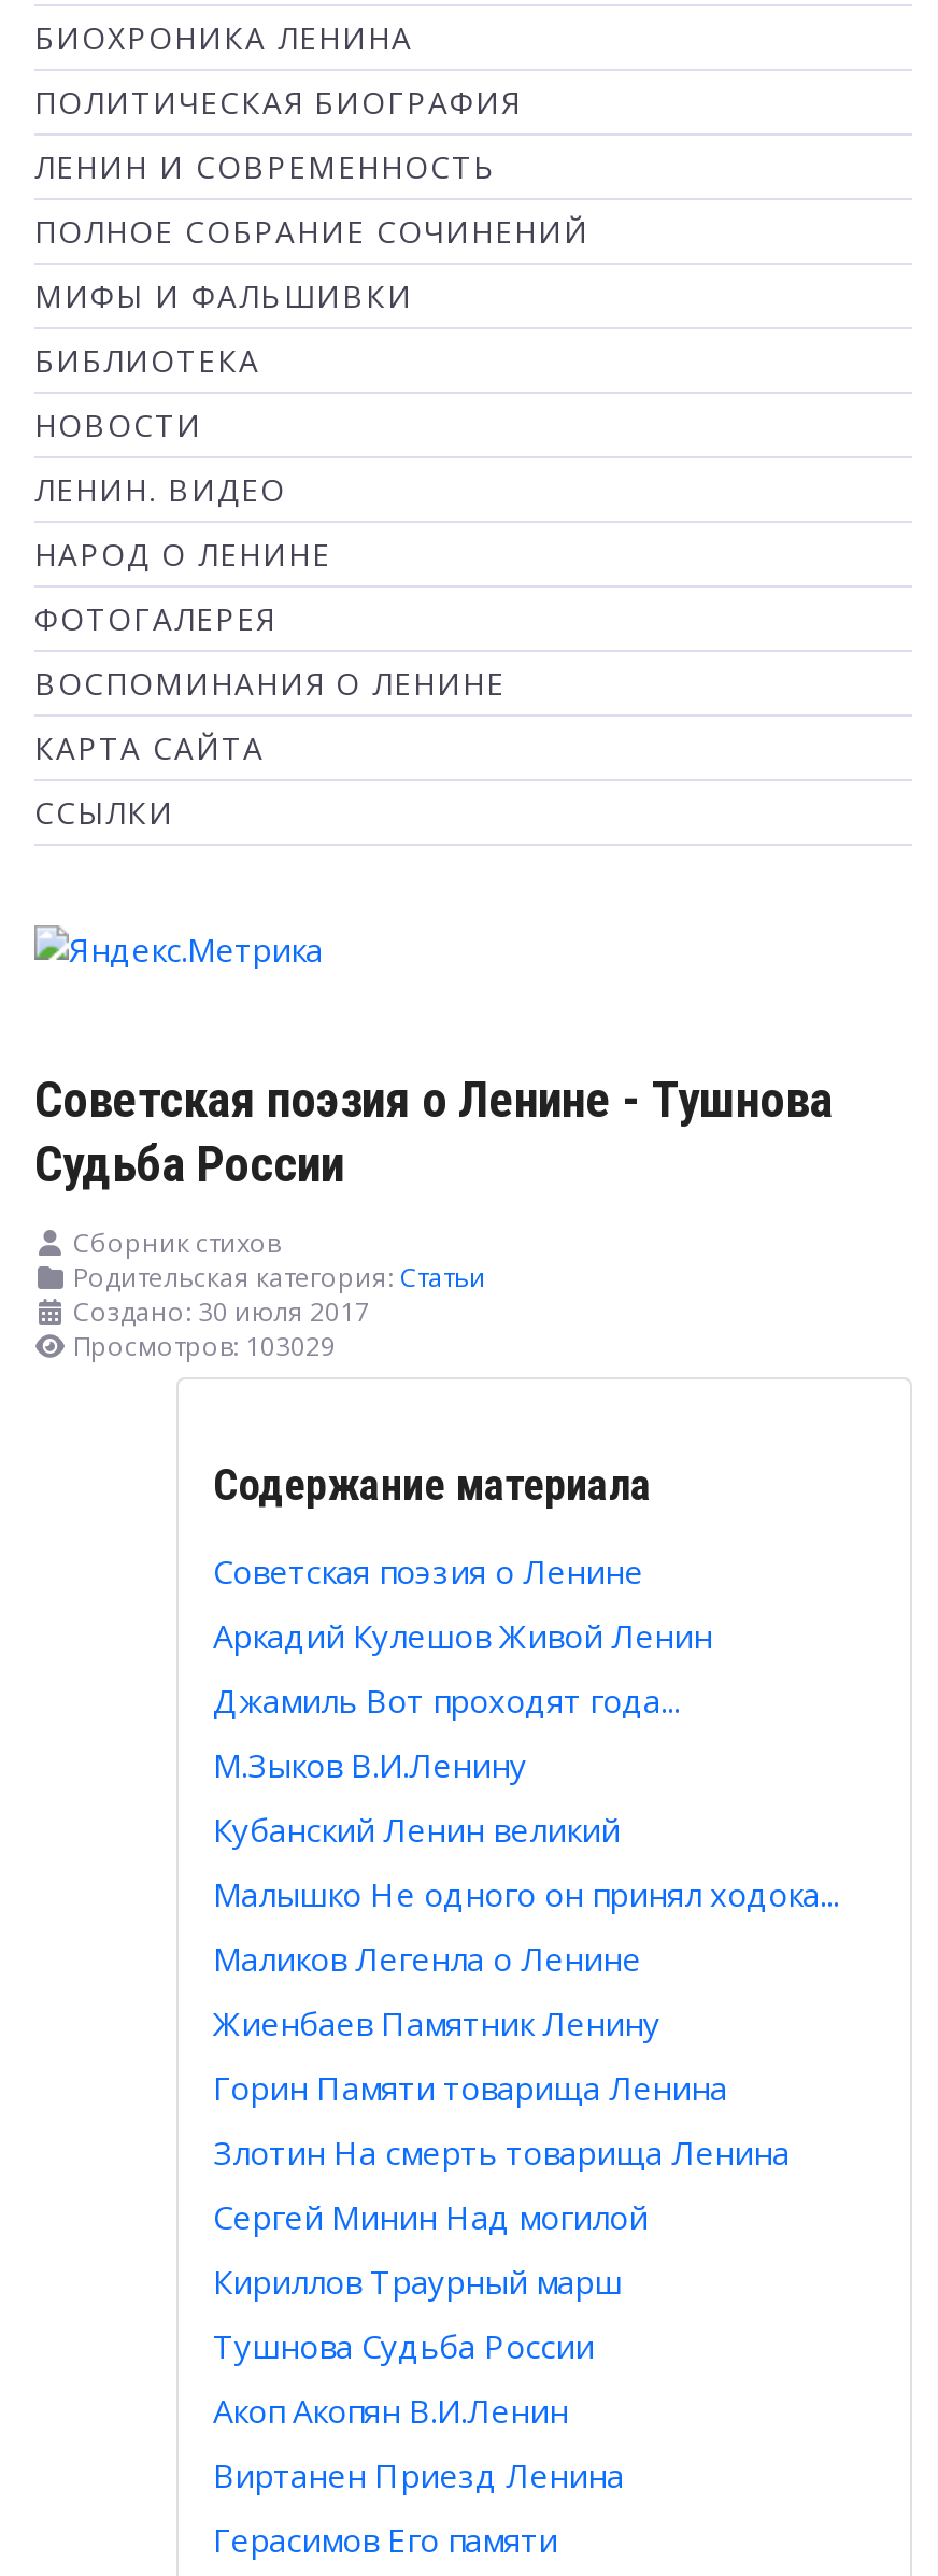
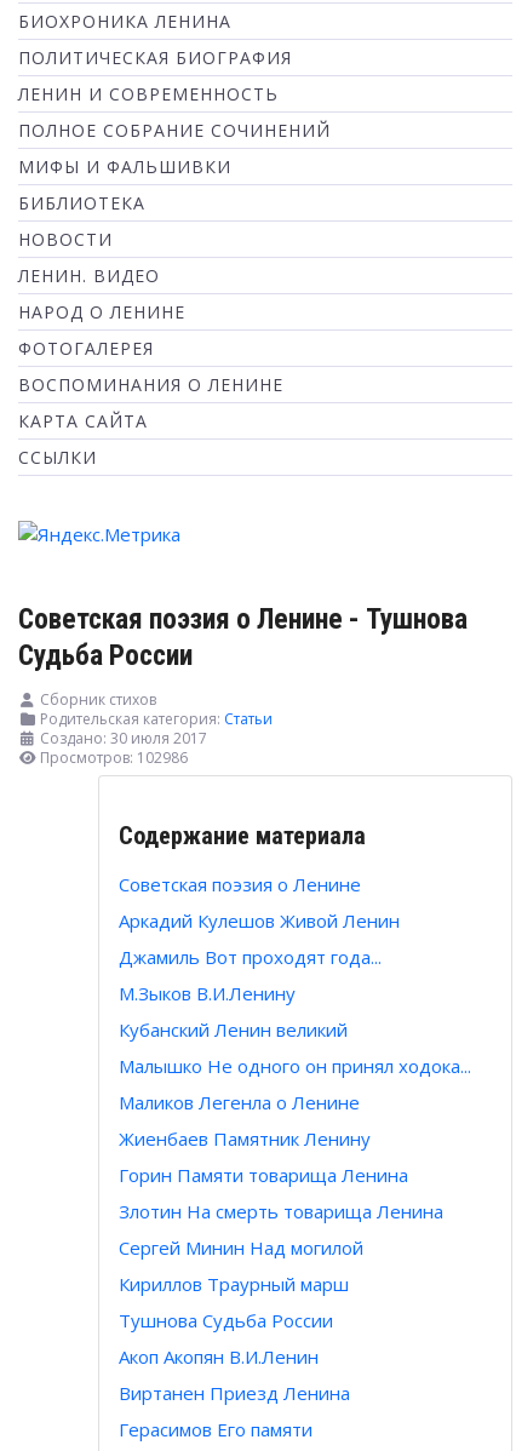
[73,1328,336,1364] Просмотров: 103029 -> [40,747,188,768] Просмотров: 102986

